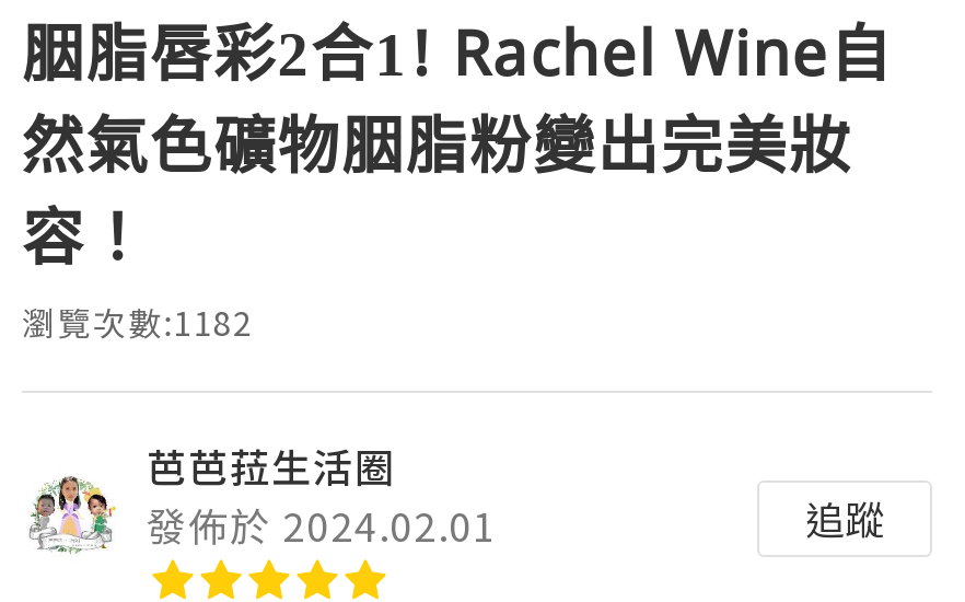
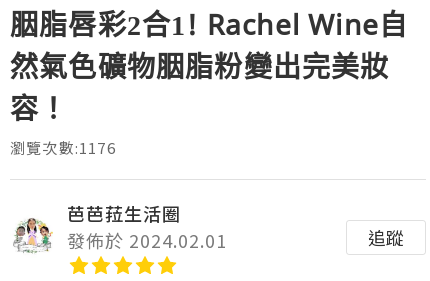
[22,299,253,345] 瀏覽次數:1182 -> [10,137,116,158] 瀏覽次數:1176

